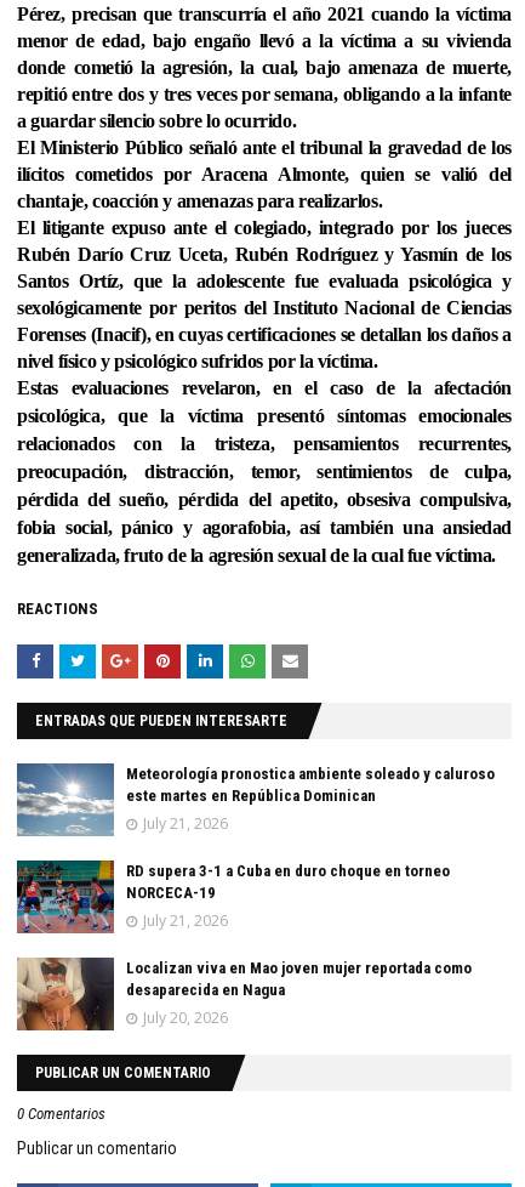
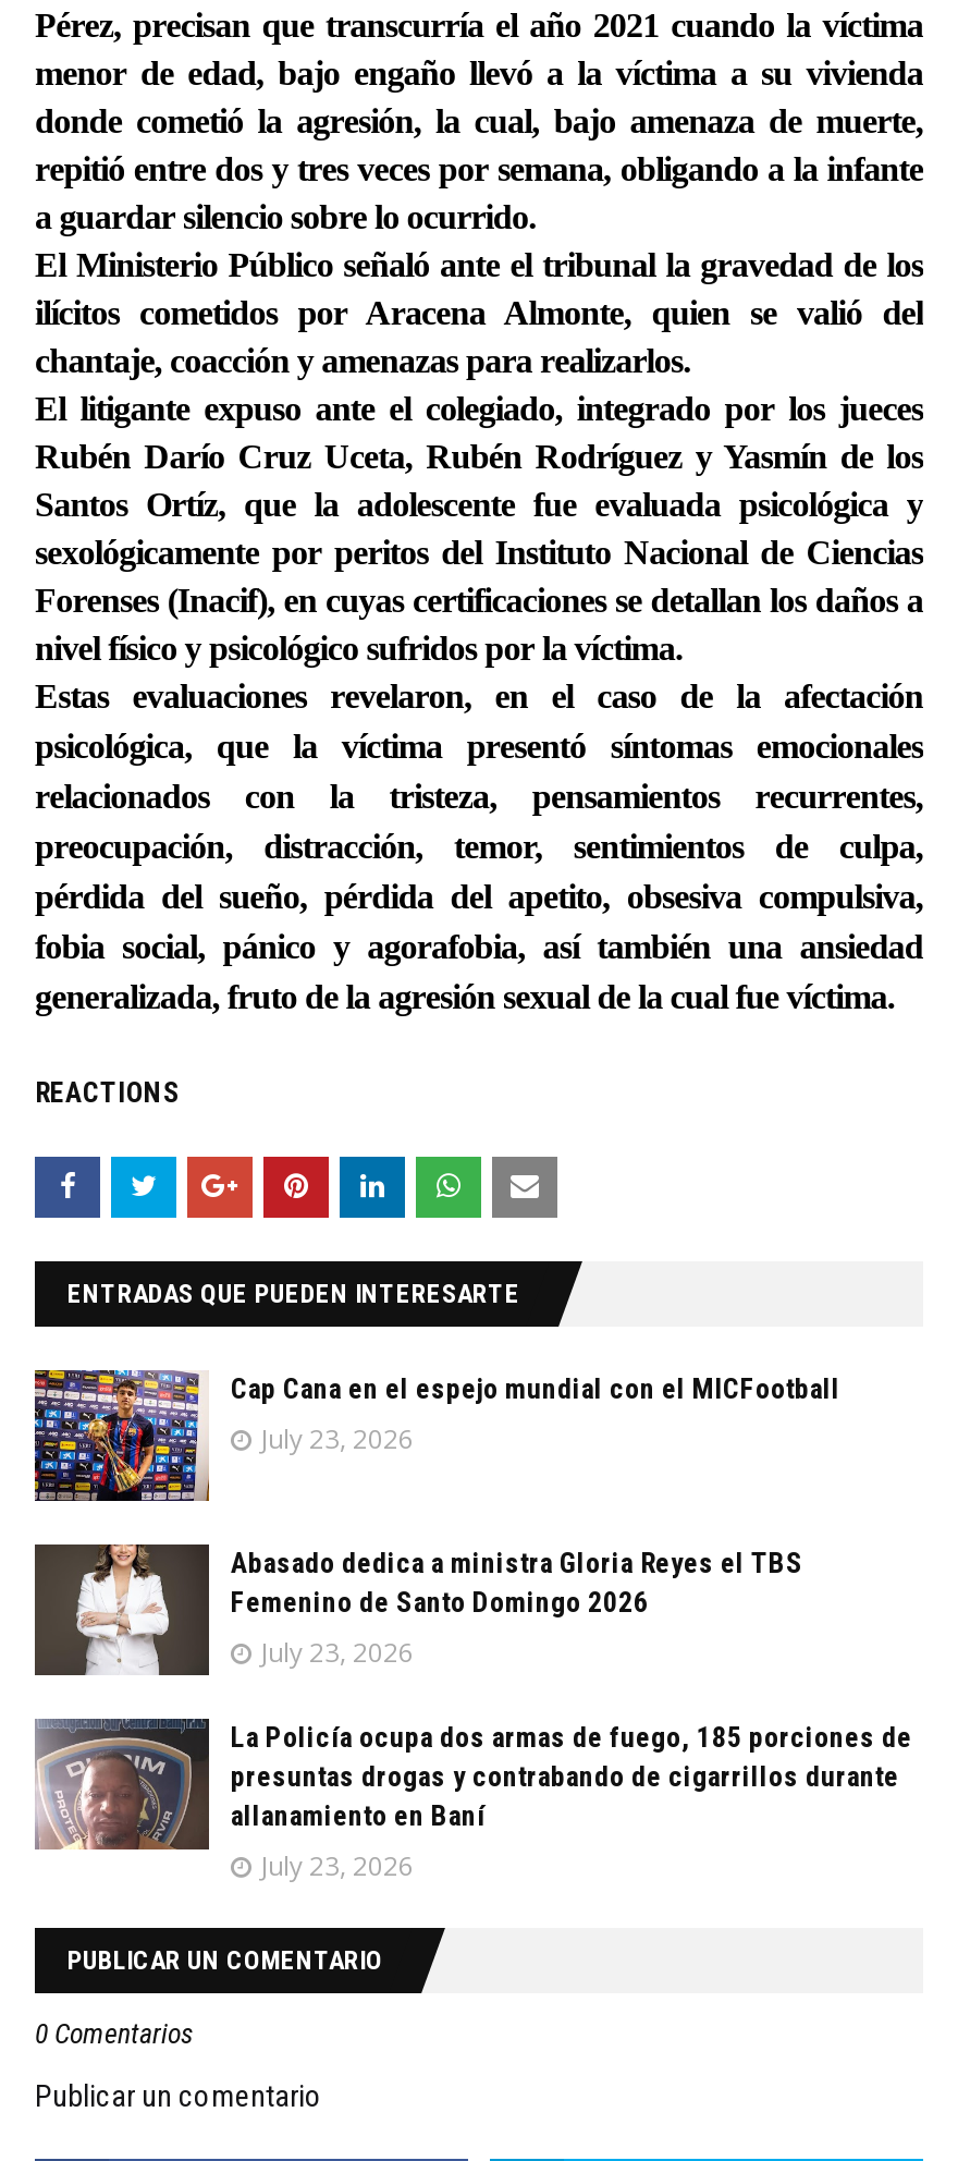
[16,762,495,836] [image] | Meteorología pronostica ambiente soleado y caluroso | este martes en República Dominican | July 21, 2026 -> [33,1368,840,1503] [image] | Cap Cana en el espejo mundial con el MICFootball | July 23, 2026
[16,859,450,935] [image] | RD supera 3-1 a Cuba en duro choque en torneo | NORCECA-19 | July 21, 2026 -> [35,1542,803,1677] [image] | Abasado dedica a ministra Gloria Reyes el TBS | Femenino de Santo Domingo 2026 | July 23, 2026
[17,958,472,1032] [image] | Localizan viva en Mao joven mujer reportada como | desaparecida en Nagua | July 20, 2026 -> [35,1717,912,1885] [image] | La Policía ocupa dos armas de fuego, 185 porciones de | presuntas drogas y contrabando de cigarrillos durante | allanamiento en Baní | July 23, 2026

